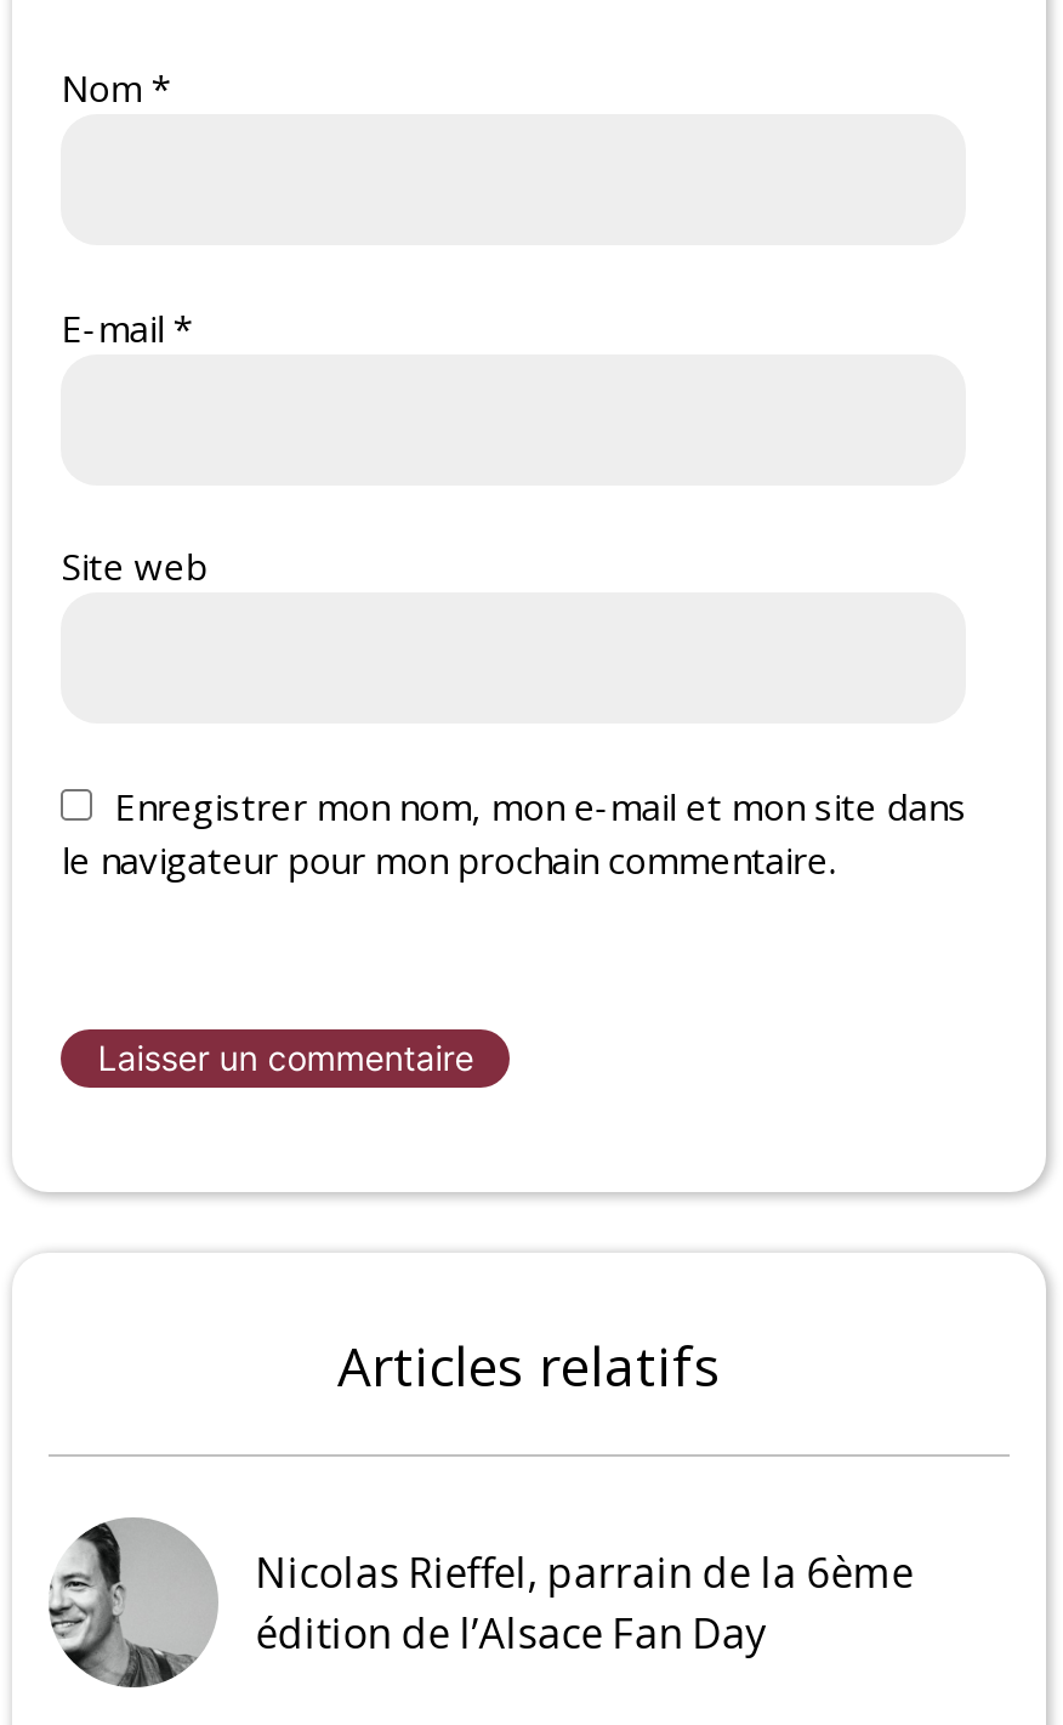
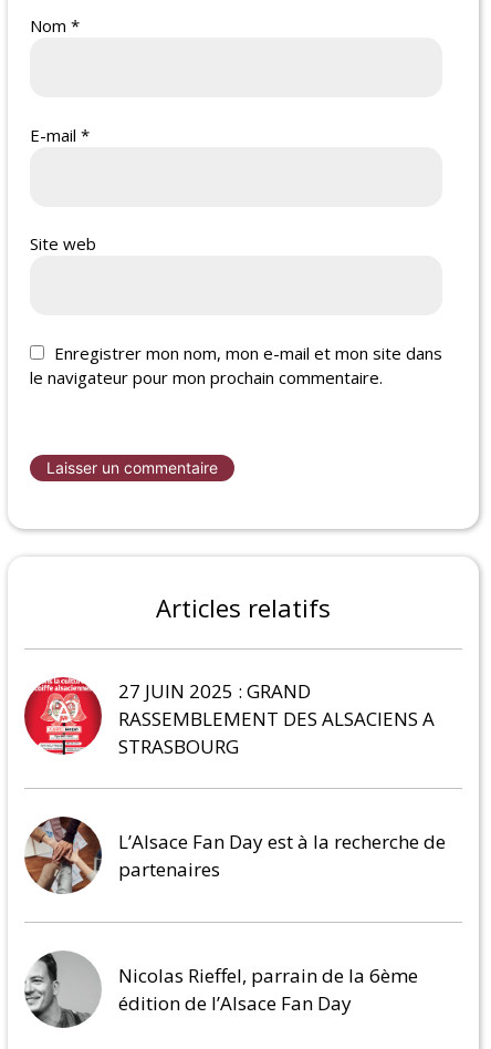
none -> [23,676,435,759] [image] | 27 JUIN 2025 : GRAND | RASSEMBLEMENT DES ALSACIENS A | STRASBOURG
none -> [23,816,446,895] [image] | L’Alsace Fan Day est à la recherche de | partenaires

